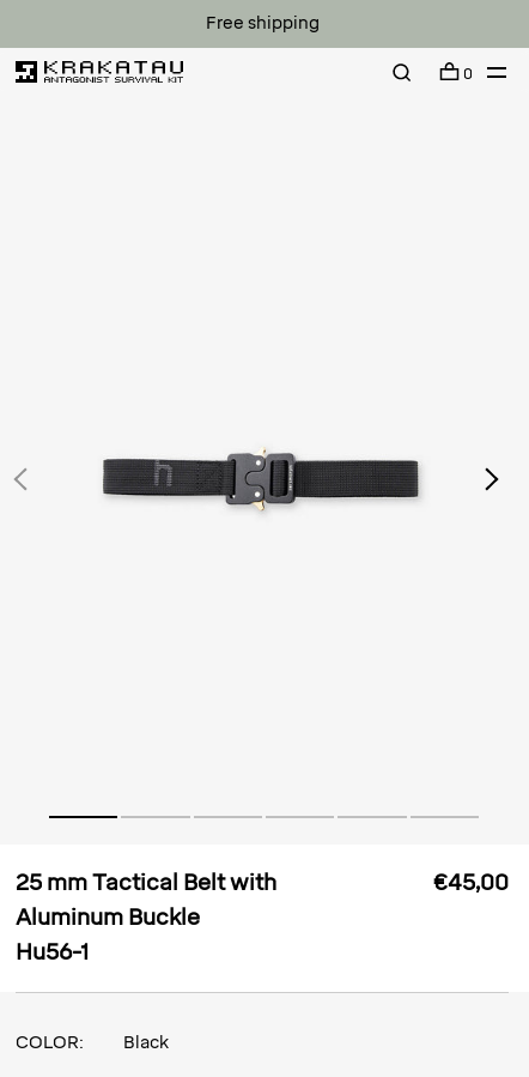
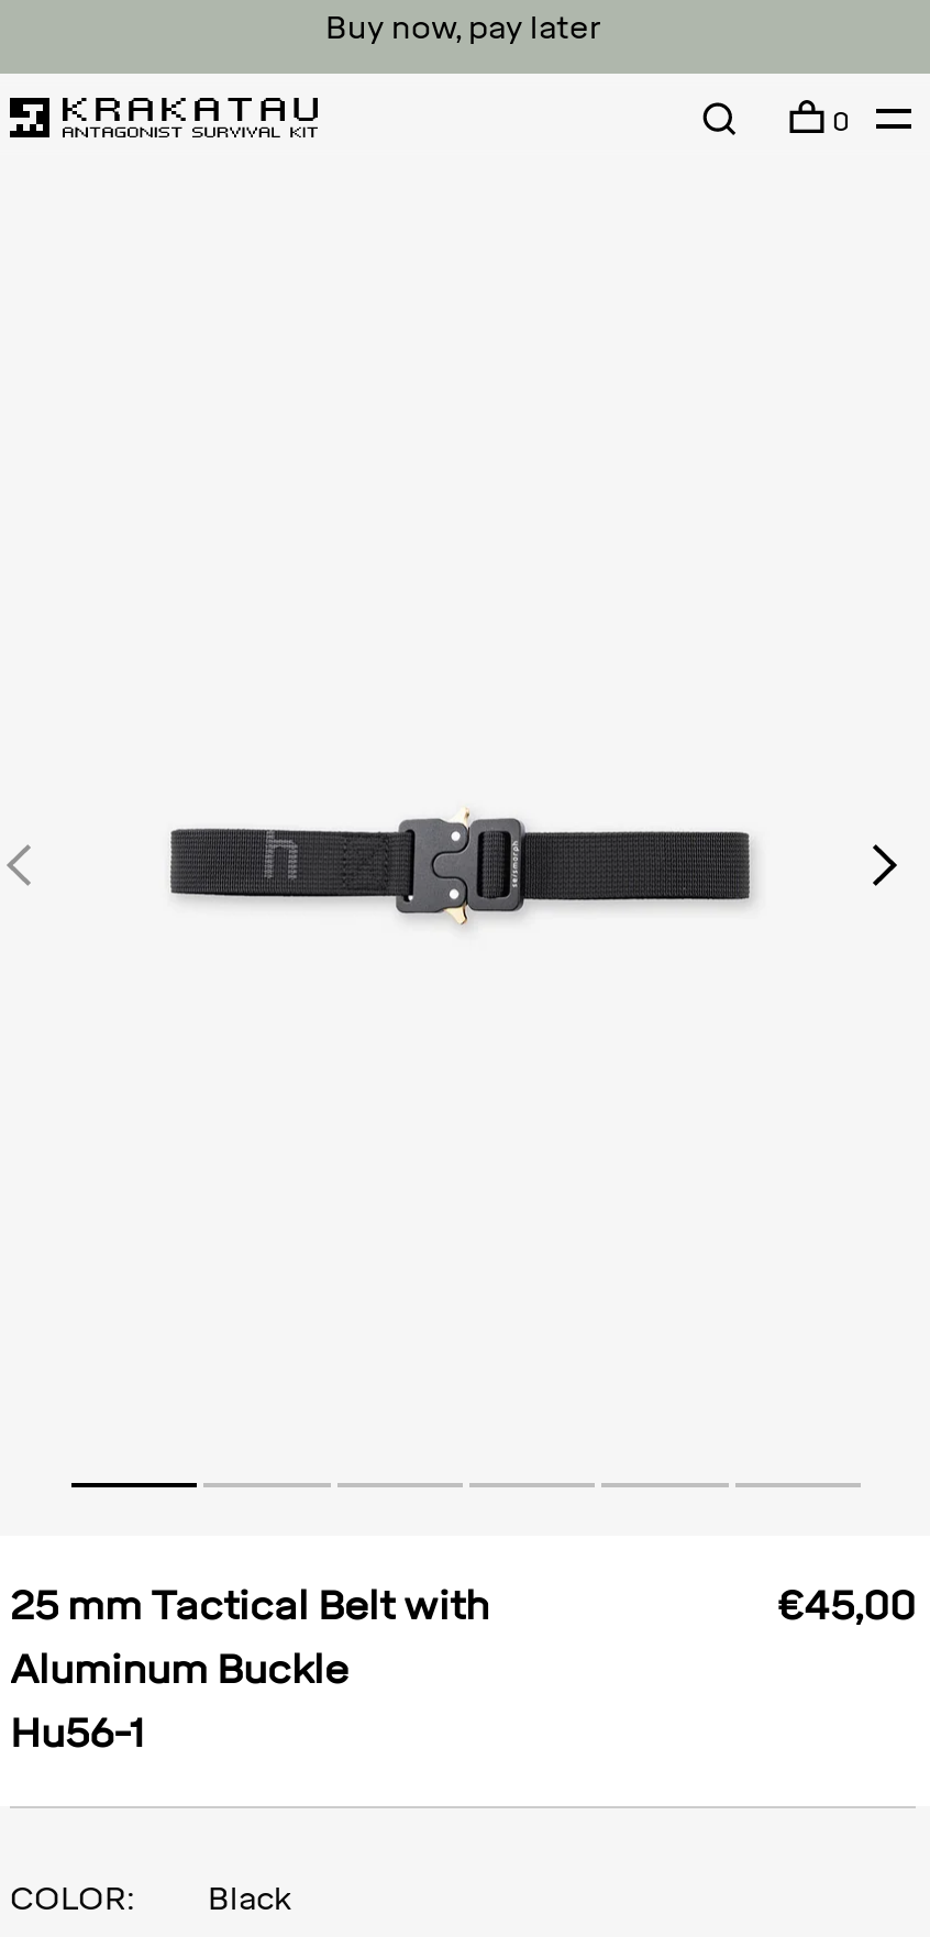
[205,13,319,34] Free shipping -> [325,10,600,47] Buy now, pay later

